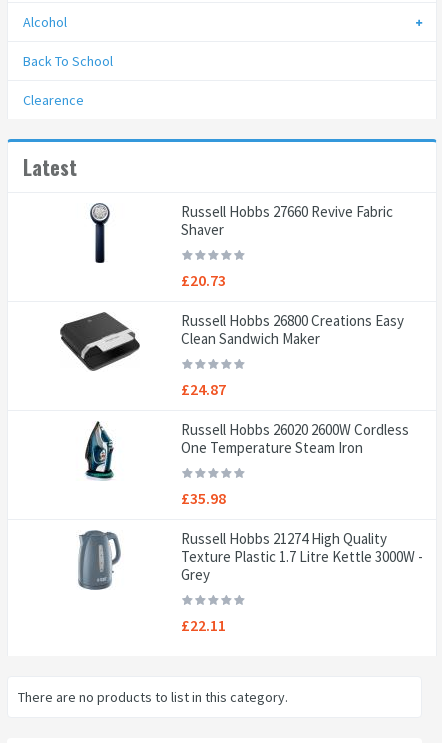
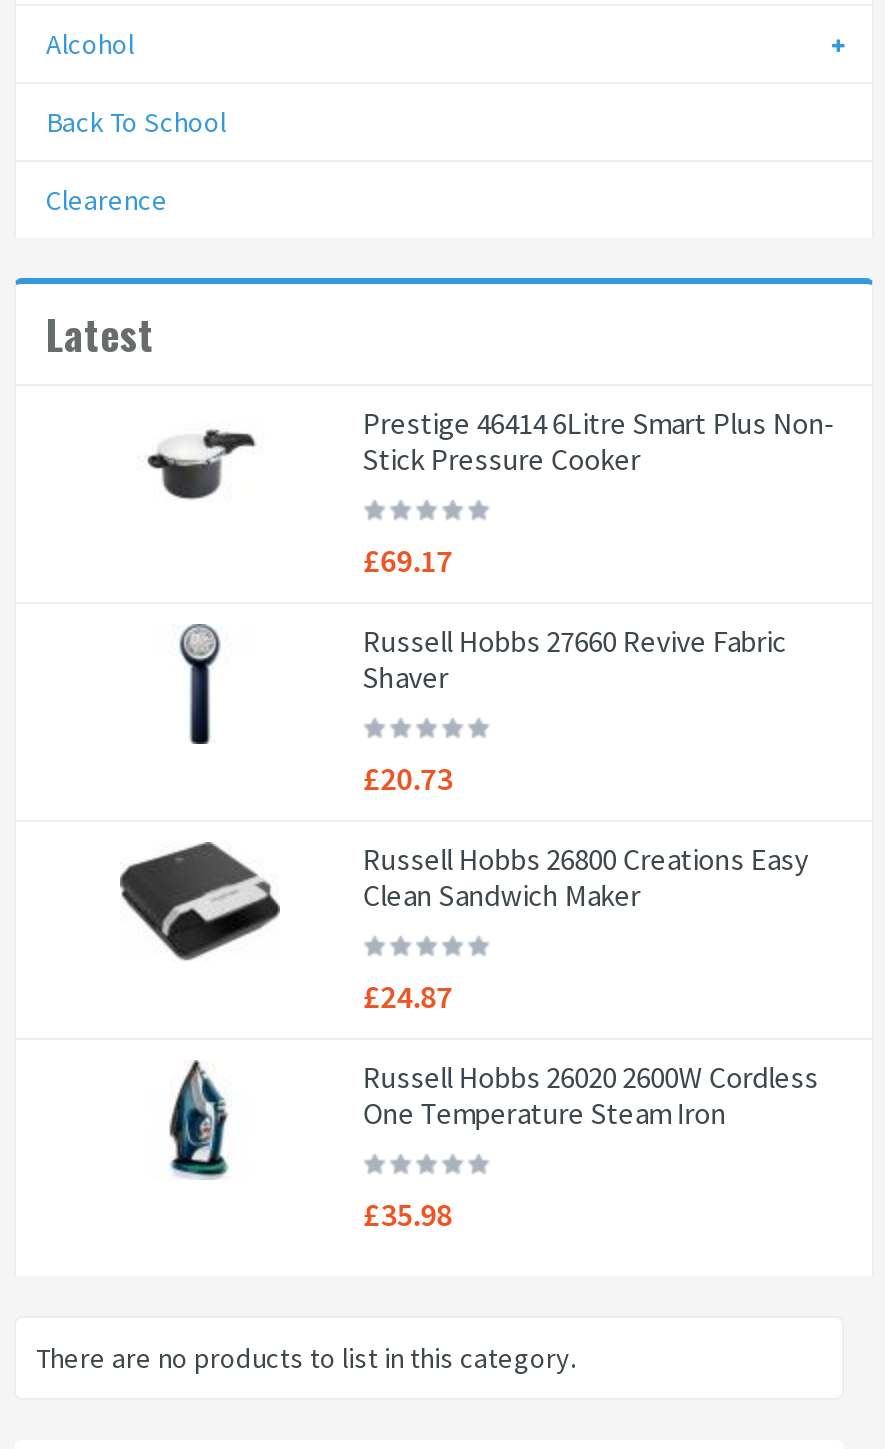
none -> [146,428,258,502] [image]
none -> [362,404,834,580] Prestige 46414 6Litre Smart Plus Non- | Stick Pressure Cooker | £69.17
moved [181,202,409,508] -> [362,622,818,1234]: Russell Hobbs 27660 Revive Fabric | Shaver | £20.73 | ... | One Temperature Steam Iron | £35.98
[77,529,122,591] [image] -> none
[181,529,423,635] Russell Hobbs 21274 High Quality | Texture Plastic 1.7 Litre Kettle 3000W - | Grey | £22.11 -> none

